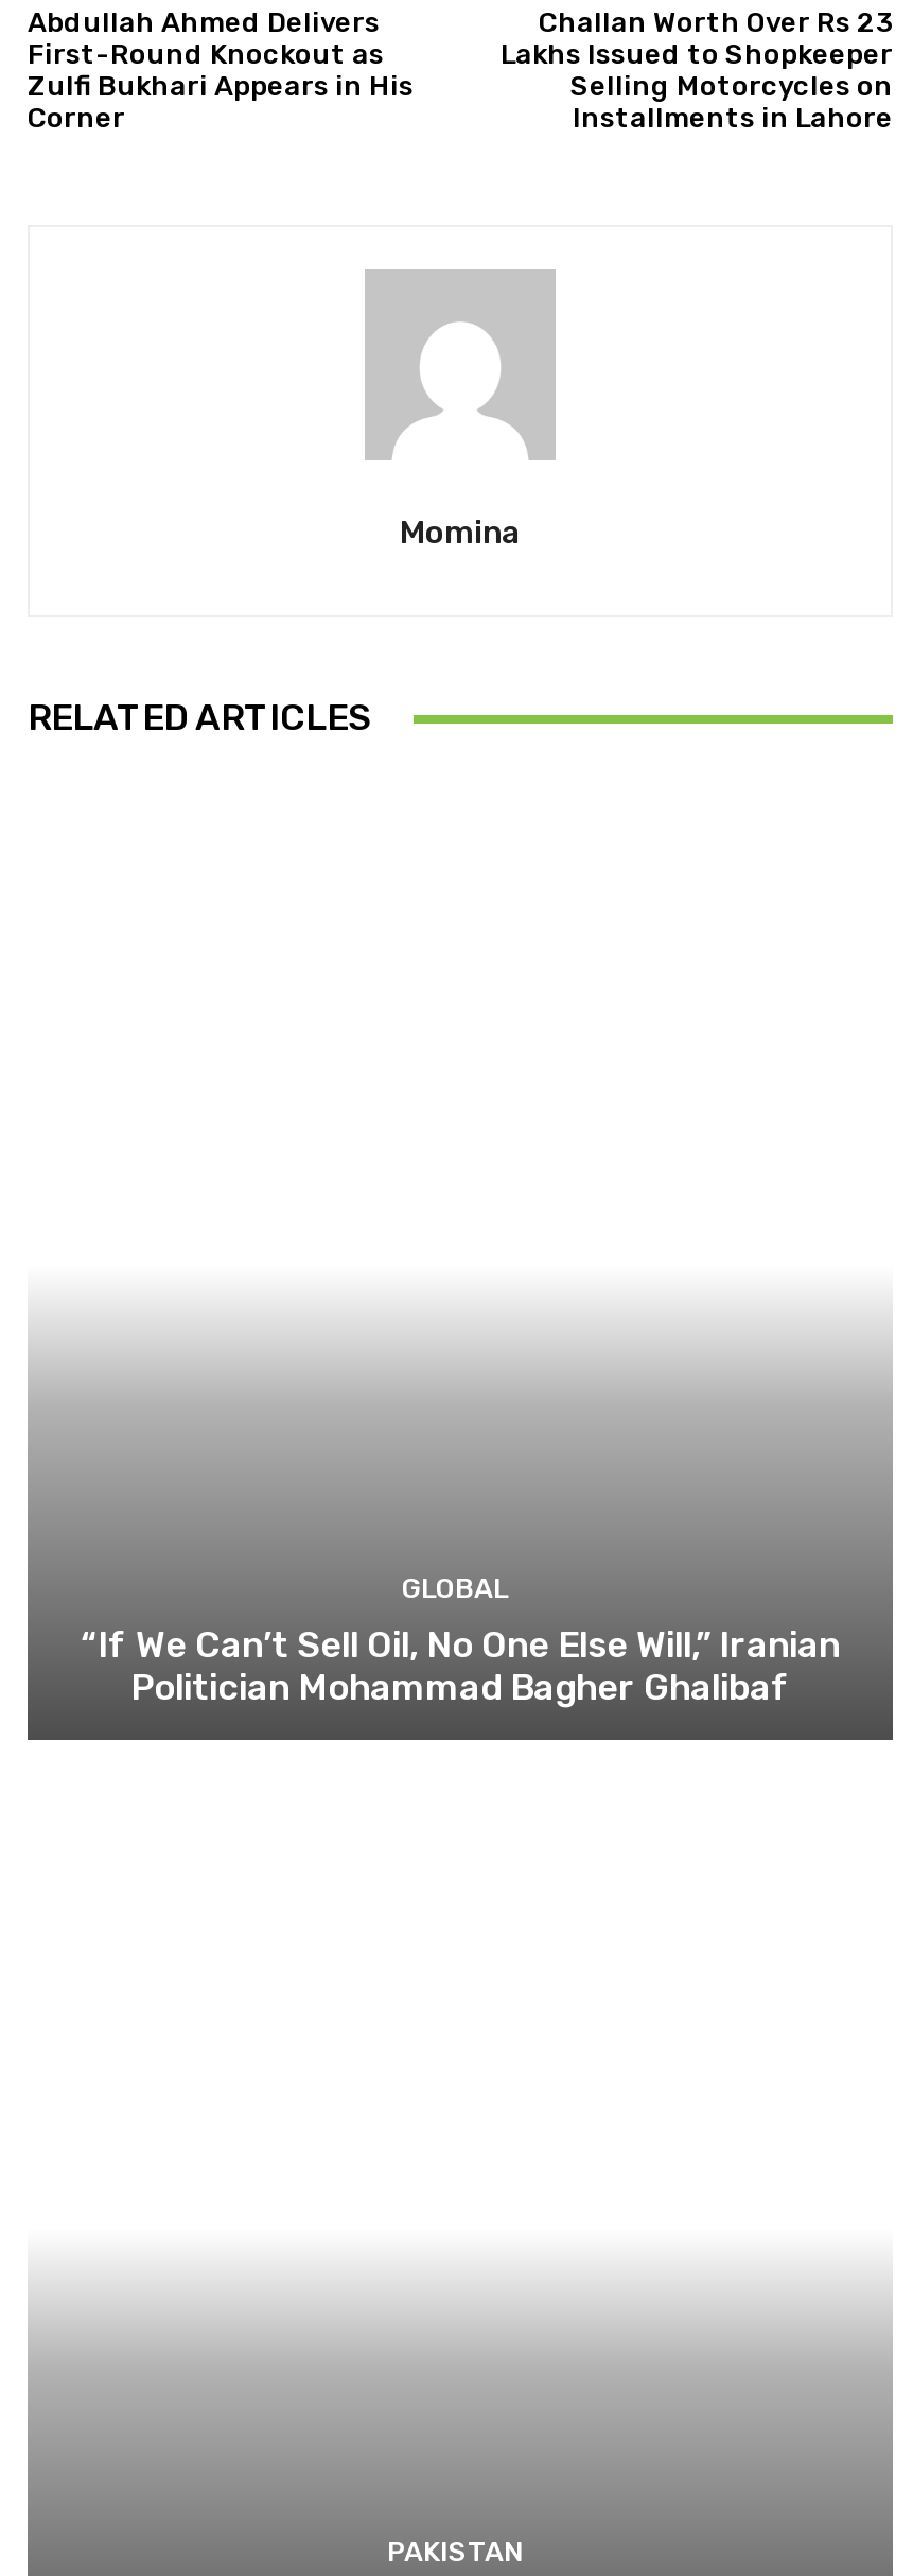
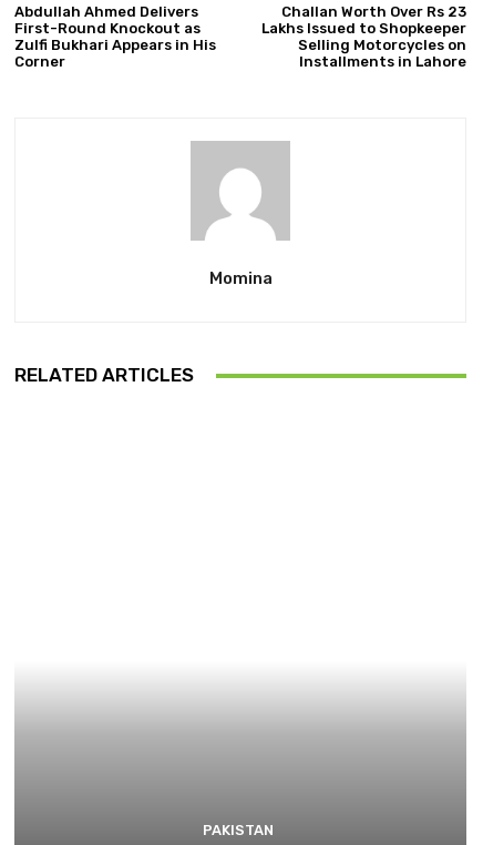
[81,1572,840,1708] GLOBAL | “If We Can’t Sell Oil, No One Else Will,” Iranian | Politician Mohammad Bagher Ghalibaf -> none

